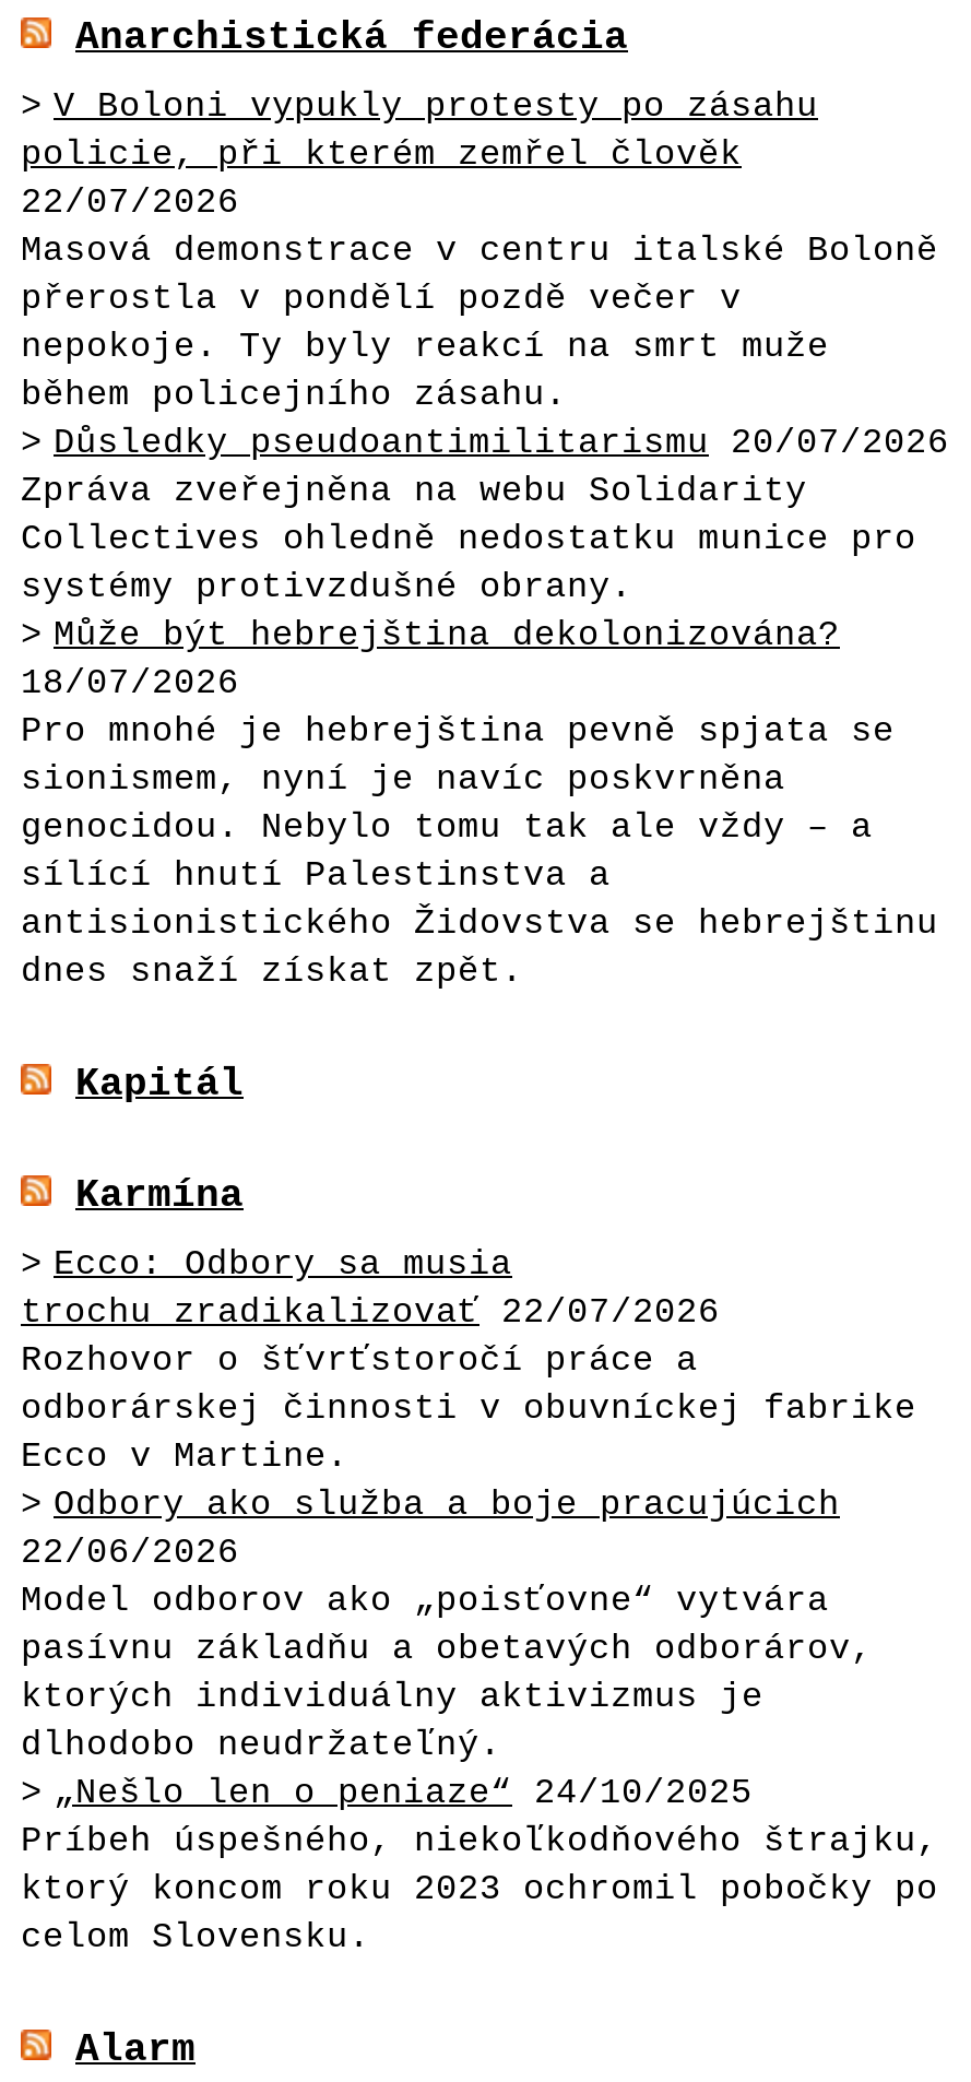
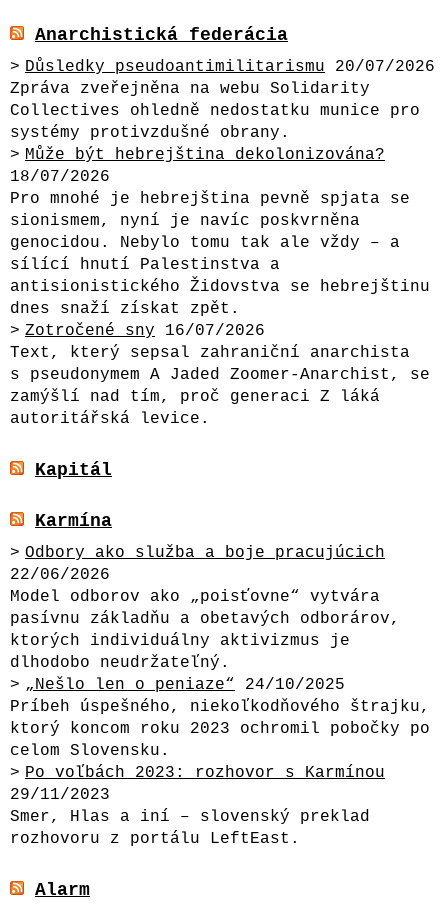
[21,88,938,416] V Boloni vypukly protesty po zásahu | policie, při kterém zemřel člověk | 22/07/2026 | Masová demonstrace v centru italské Boloně | přerostla v pondělí pozdě večer v | nepokoje. Ty byly reakcí na smrt muže | během policejního zásahu. -> none
moved [21,424,949,992] -> [10,58,435,318]: Důsledky pseudoantimilitarismu 20/07/2026 | Zpráva zveřejněna na webu Solidarity | Collectives ohledně nedostatku munice pro | ... | antisionistického Židovstva se hebrejštinu | dnes snaží získat zpět.
none -> [10,322,430,428] Zotročené sny 16/07/2026 | Text, který sepsal zahraniční anarchista | s pseudonymem A Jaded Zoomer-Anarchist, se | zamýšlí nad tím, proč generaci Z láká | autoritářská levice.
[21,1246,916,1477] Ecco: Odbory sa musia | trochu zradikalizovať 22/07/2026 | Rozhovor o šťvrťstoročí práce a | odborárskej činnosti v obuvníckej fabrike | Ecco v Martine. -> none
moved [21,1486,938,1958] -> [10,544,430,760]: Odbory ako služba a boje pracujúcich | 22/06/2026 | Model odborov ako „poisťovne“ vytvára | ... | ktorý koncom roku 2023 ochromil pobočky po | celom Slovensku.
none -> [10,764,385,848] Po voľbách 2023: rozhovor s Karmínou | 29/11/2023 | Smer, Hlas a iní – slovenský preklad | rozhovoru z portálu LeftEast.

